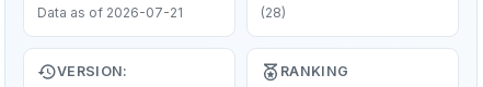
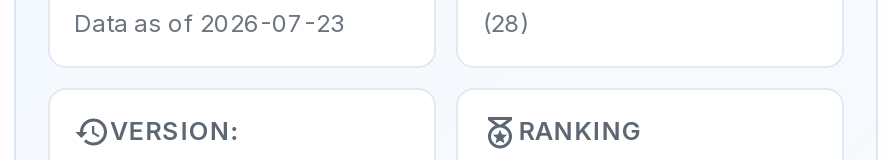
[37,4,183,20] Data as of 2026-07-21 -> [74,7,346,37] Data as of 2026-07-23

